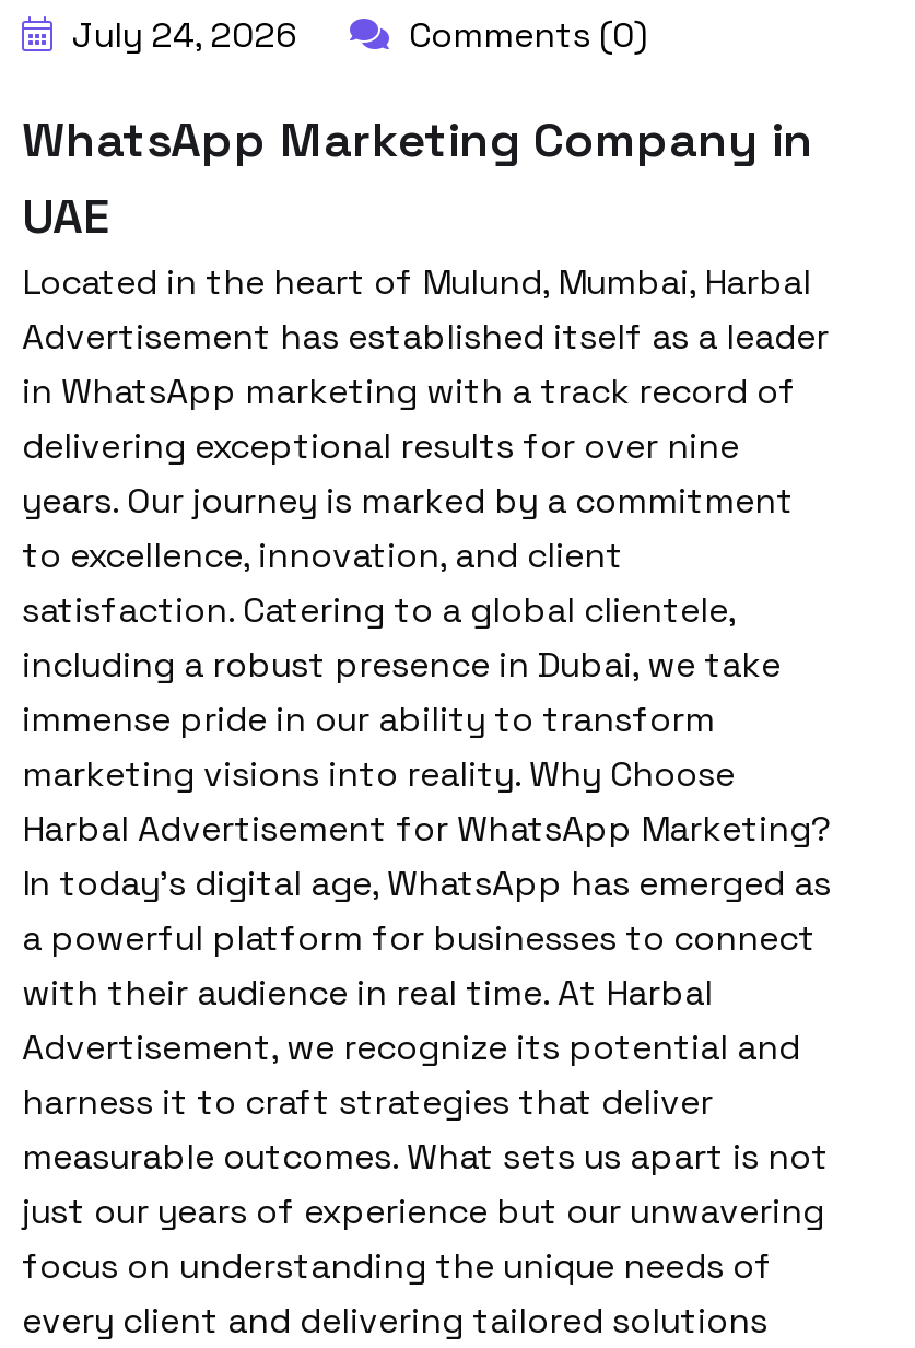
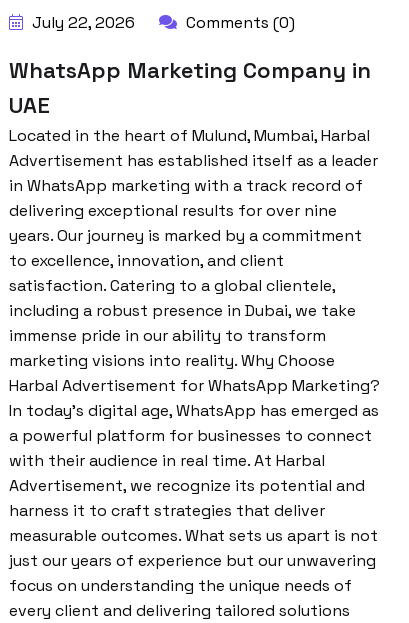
[63,12,297,58] July 24, 2026 -> [28,12,135,33] July 22, 2026

